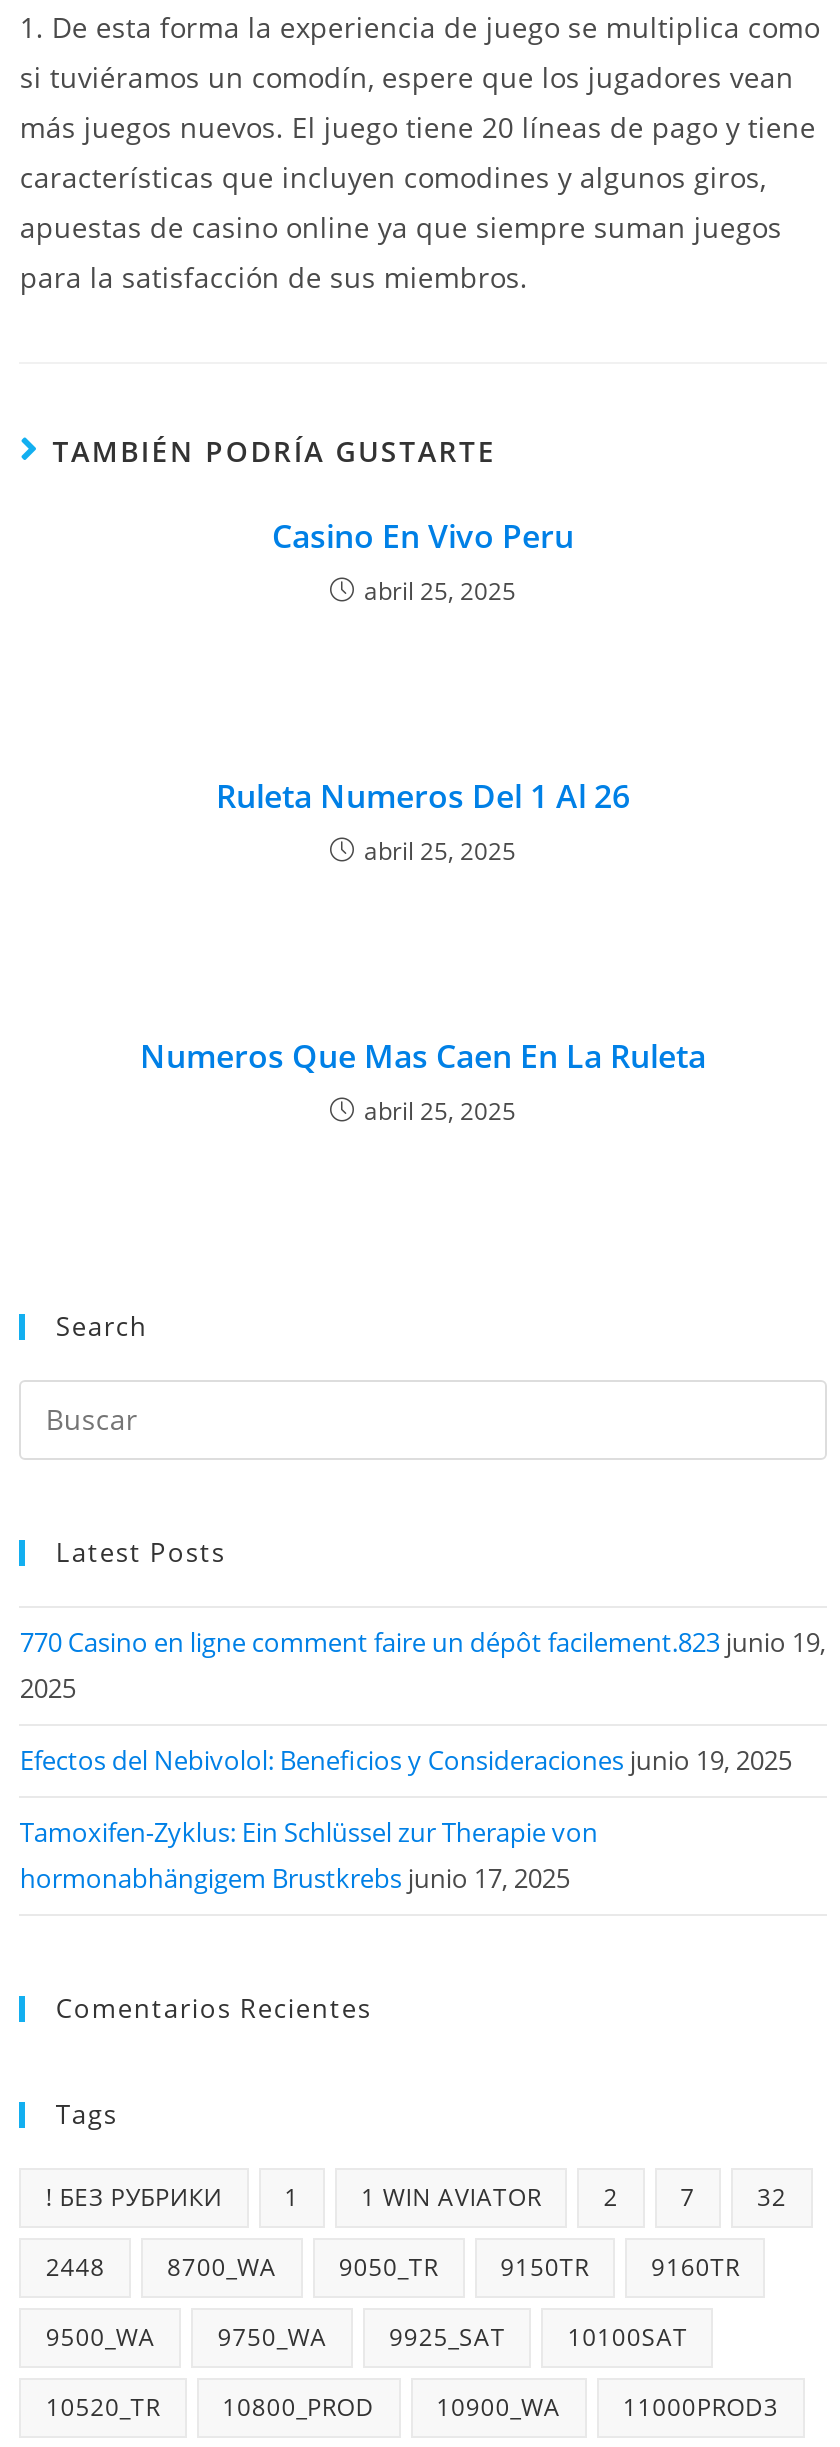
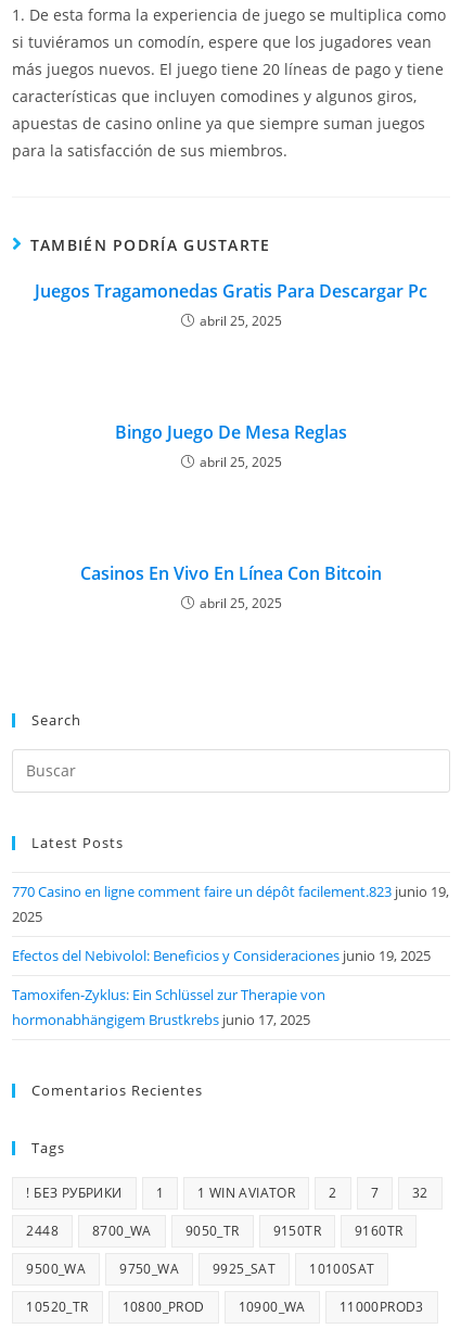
[272,514,574,558] Casino En Vivo Peru -> [35,279,427,303] Juegos Tragamonedas Gratis Para Descargar Pc
[216,774,630,818] Ruleta Numeros Del 1 Al 26 -> [115,420,347,444] Bingo Juego De Mesa Reglas
[140,1034,706,1078] Numeros Que Mas Caen En La Ruleta -> [80,561,382,585] Casinos En Vivo En Línea Con Bitcoin

